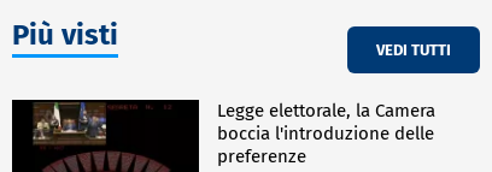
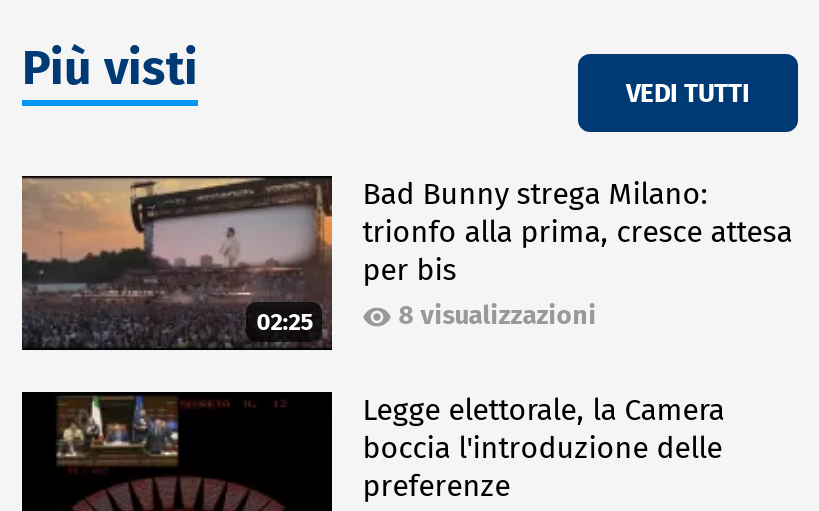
none -> [20,176,334,352] [image] | 02:25
none -> [362,177,792,331] Bad Bunny strega Milano: | trionfo alla prima, cresce attesa | per bis | 8 visualizzazioni

